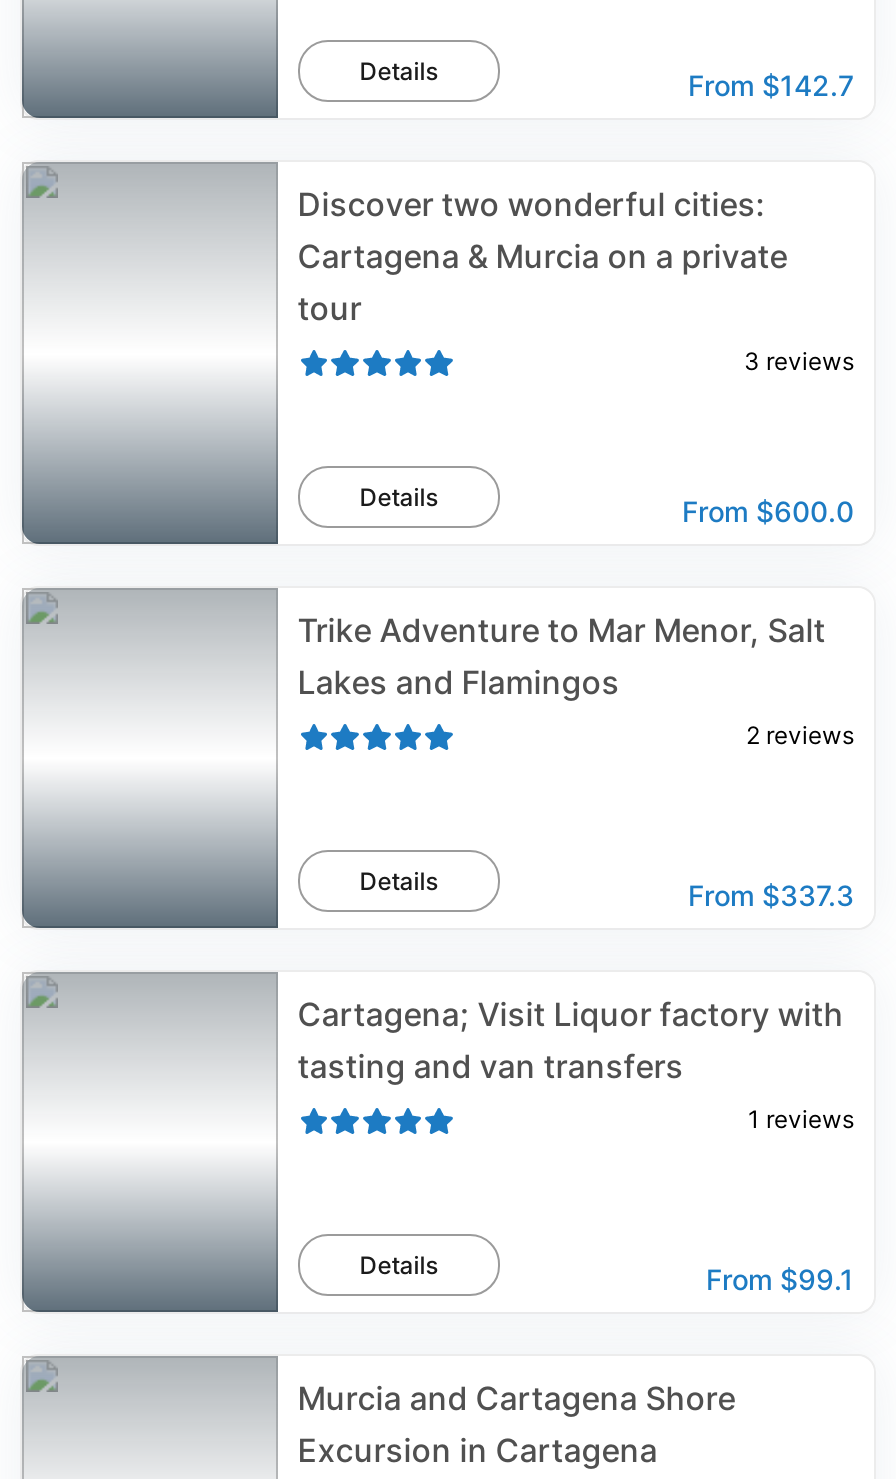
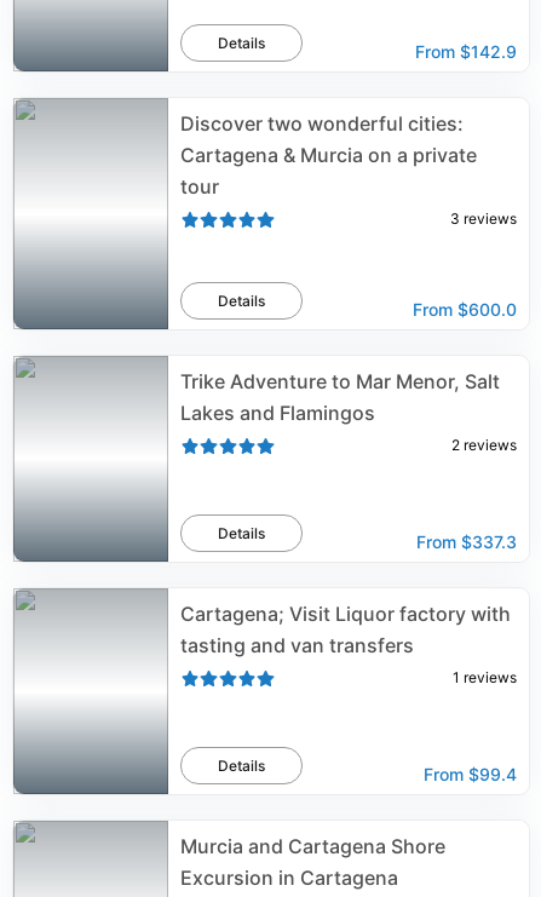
[688,68,854,102] From $142.7 -> [415,41,517,62] From $142.9
[706,1262,854,1296] From $99.1 -> [424,764,517,784] From $99.4

